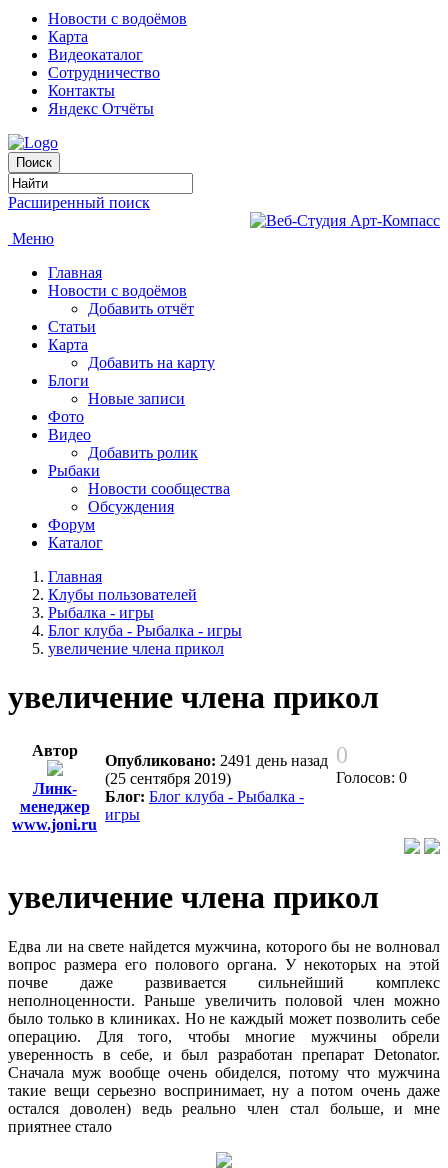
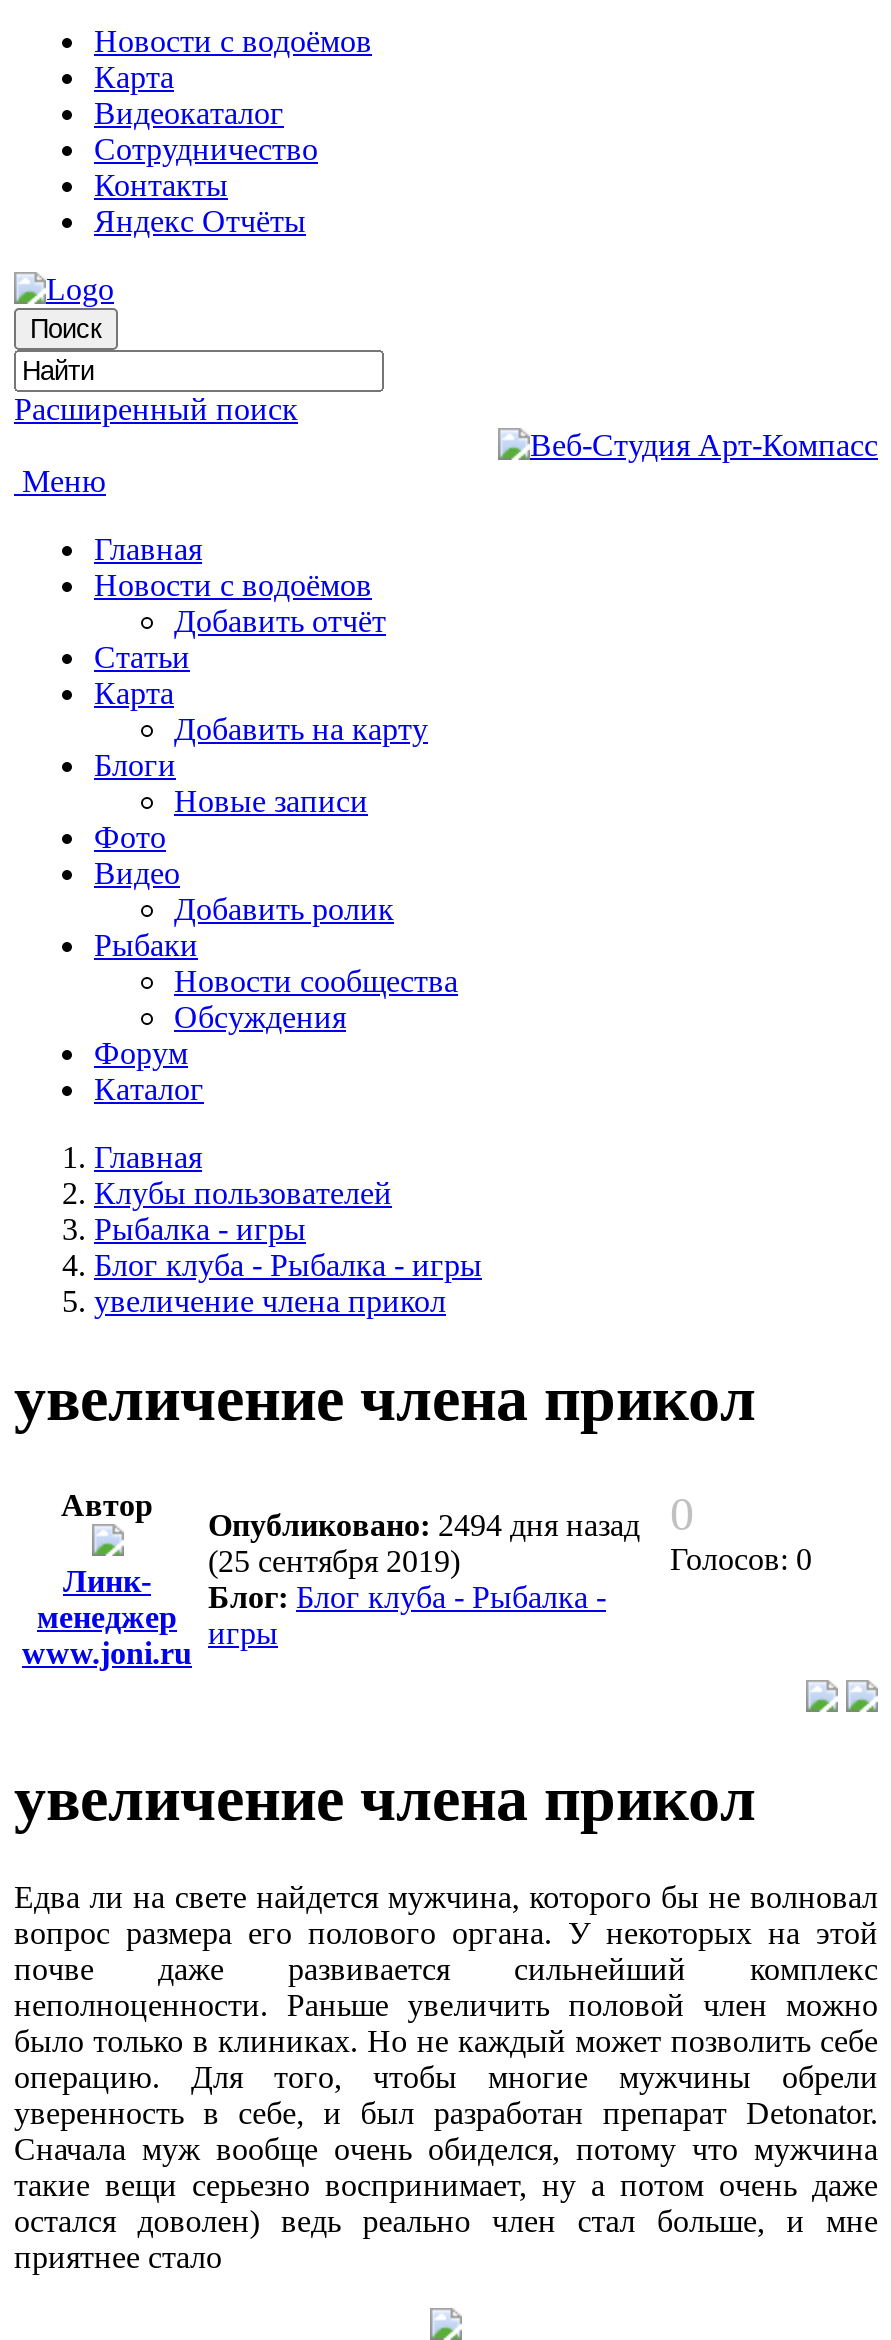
[105,752,328,769] Опубликовано: 2491 день назад -> [208,1508,640,1542] Опубликовано: 2494 дня назад

